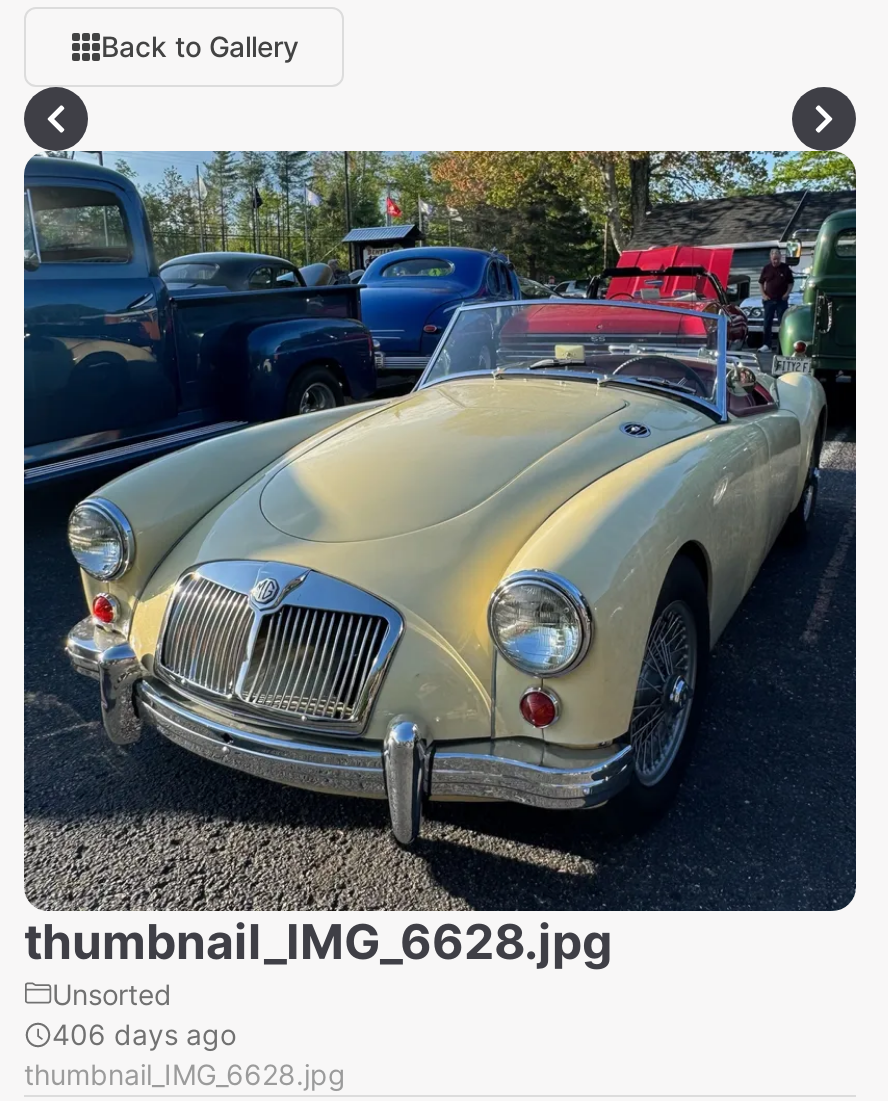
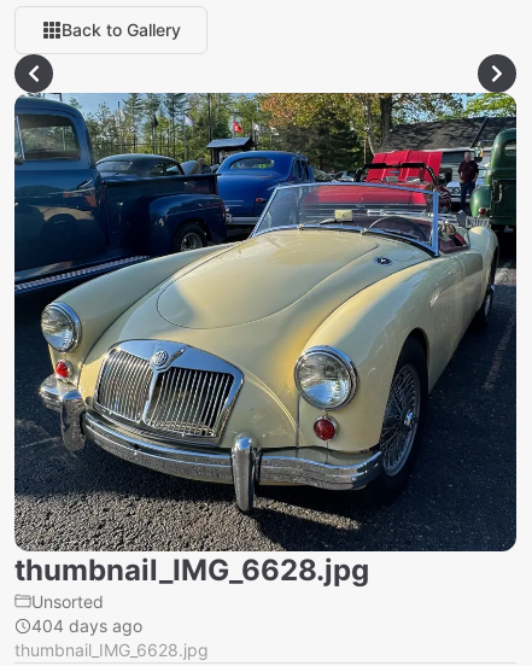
[52,1017,236,1051] 406 days ago -> [31,615,142,636] 404 days ago

